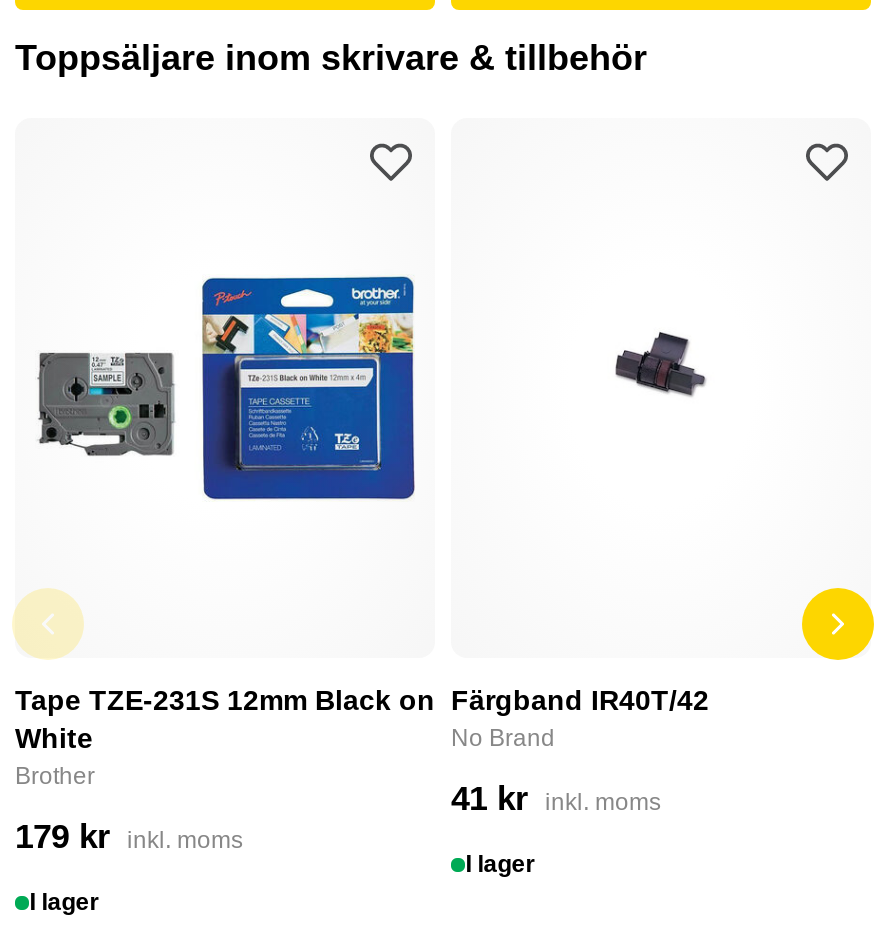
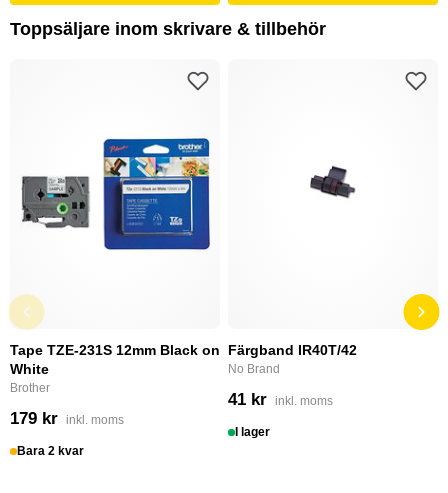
[29,888,99,916] I lager -> [17,444,84,458] Bara 2 kvar

